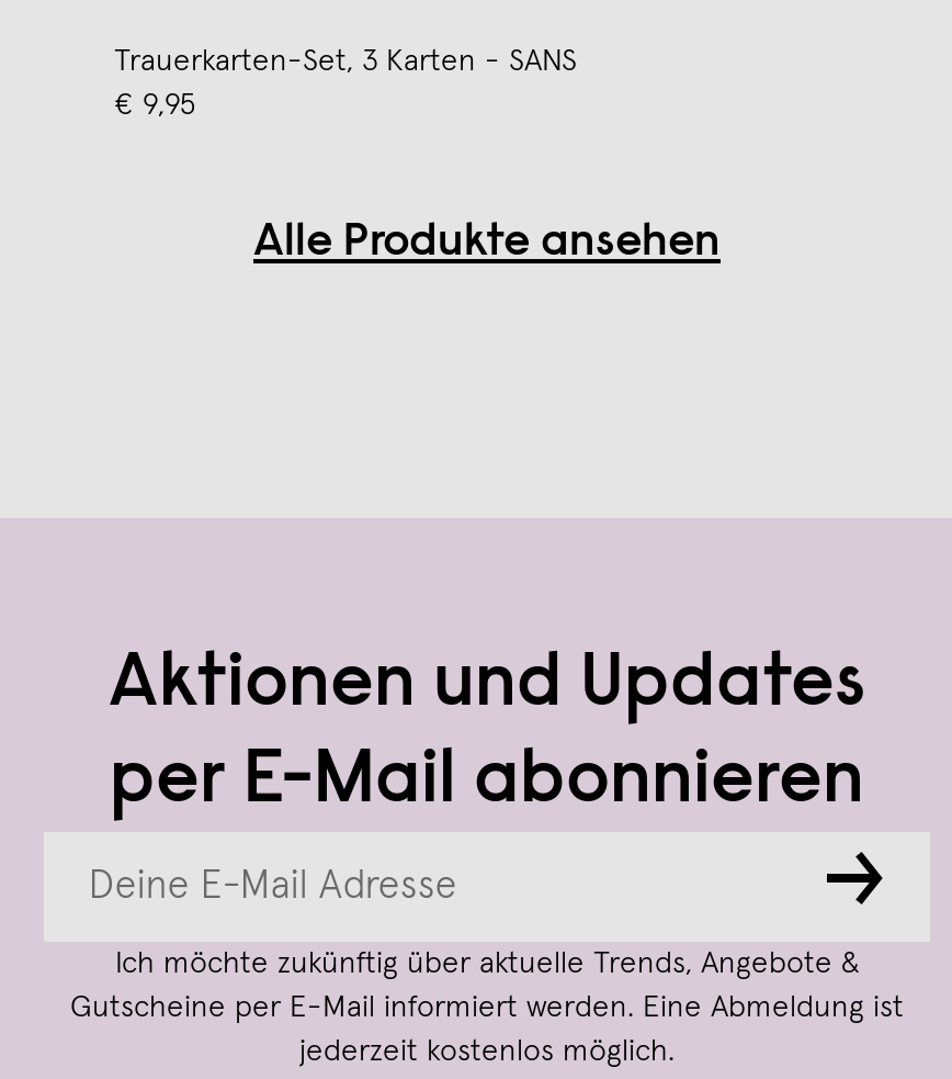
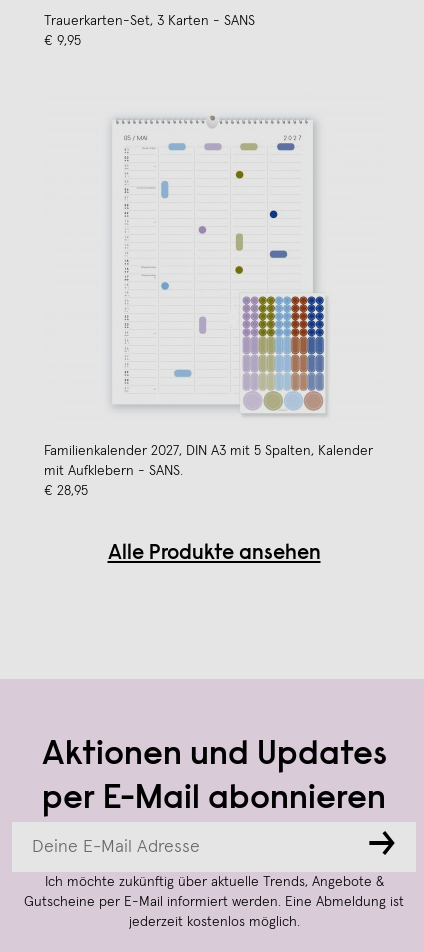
none -> [44,115,373,498] [image] | Familienkalender 2027, DIN A3 mit 5 Spalten, Kalender | mit Aufklebern - SANS. | € 28,95

